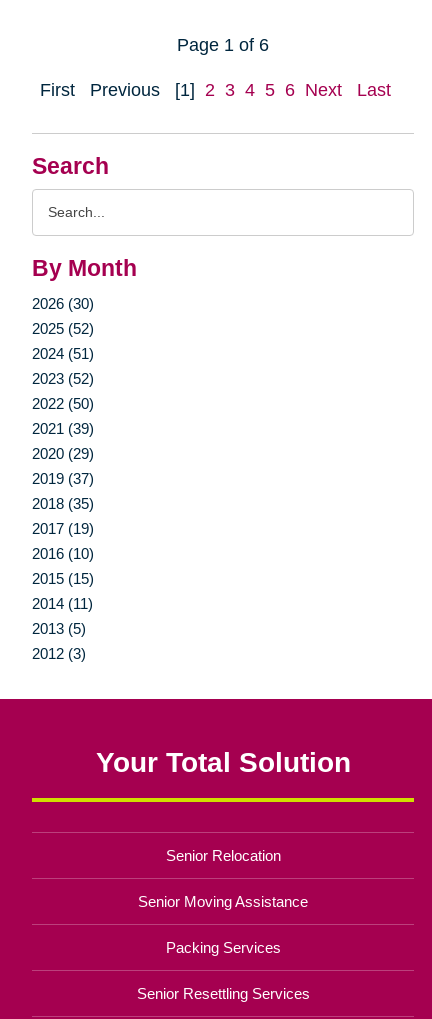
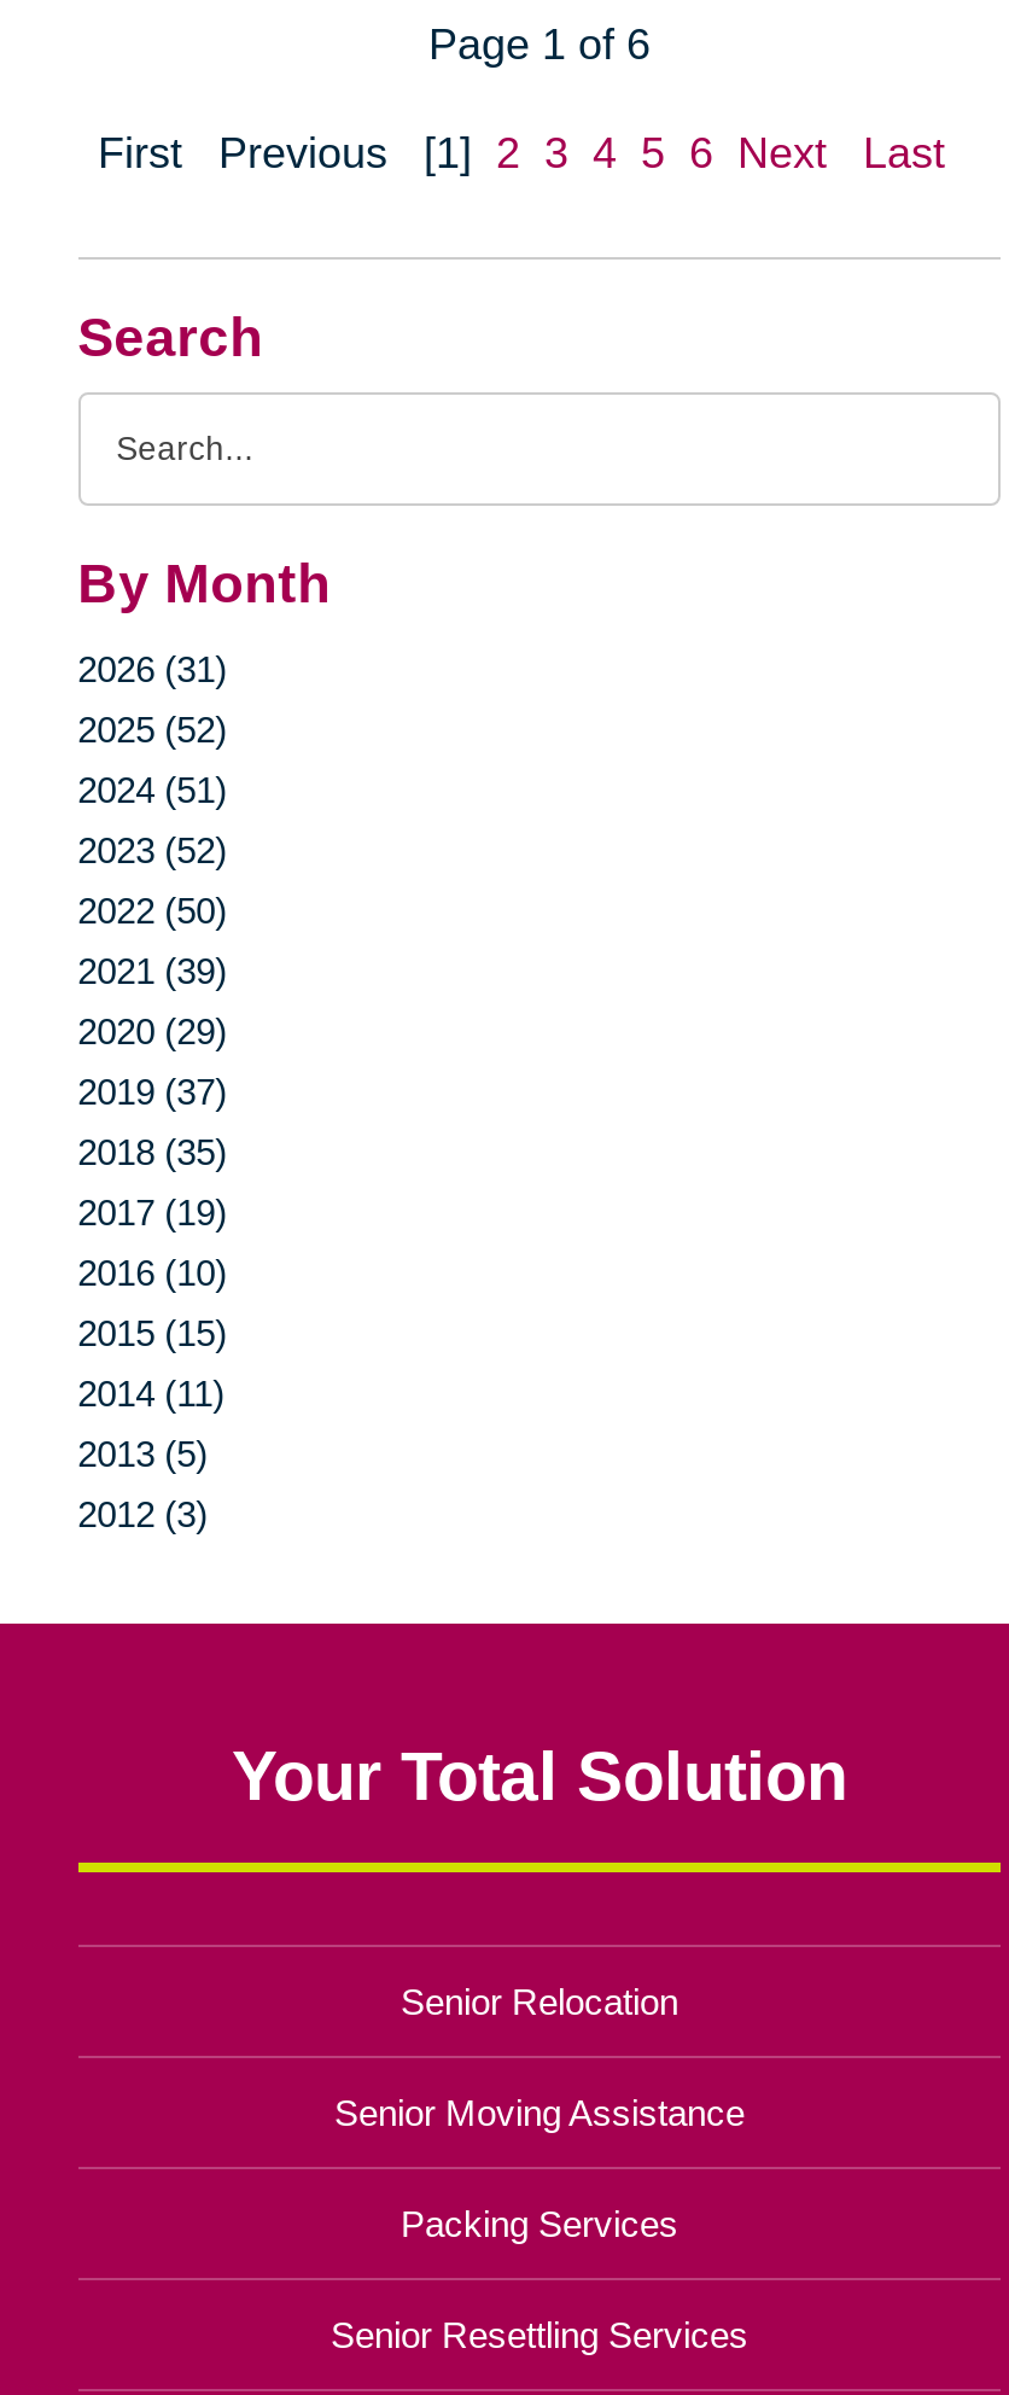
[32,295,94,312] 2026 (30) -> [78,648,227,689] 2026 (31)

